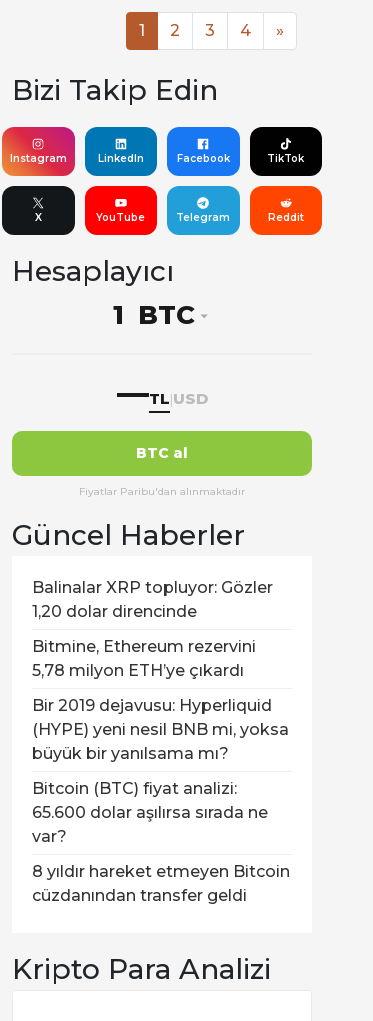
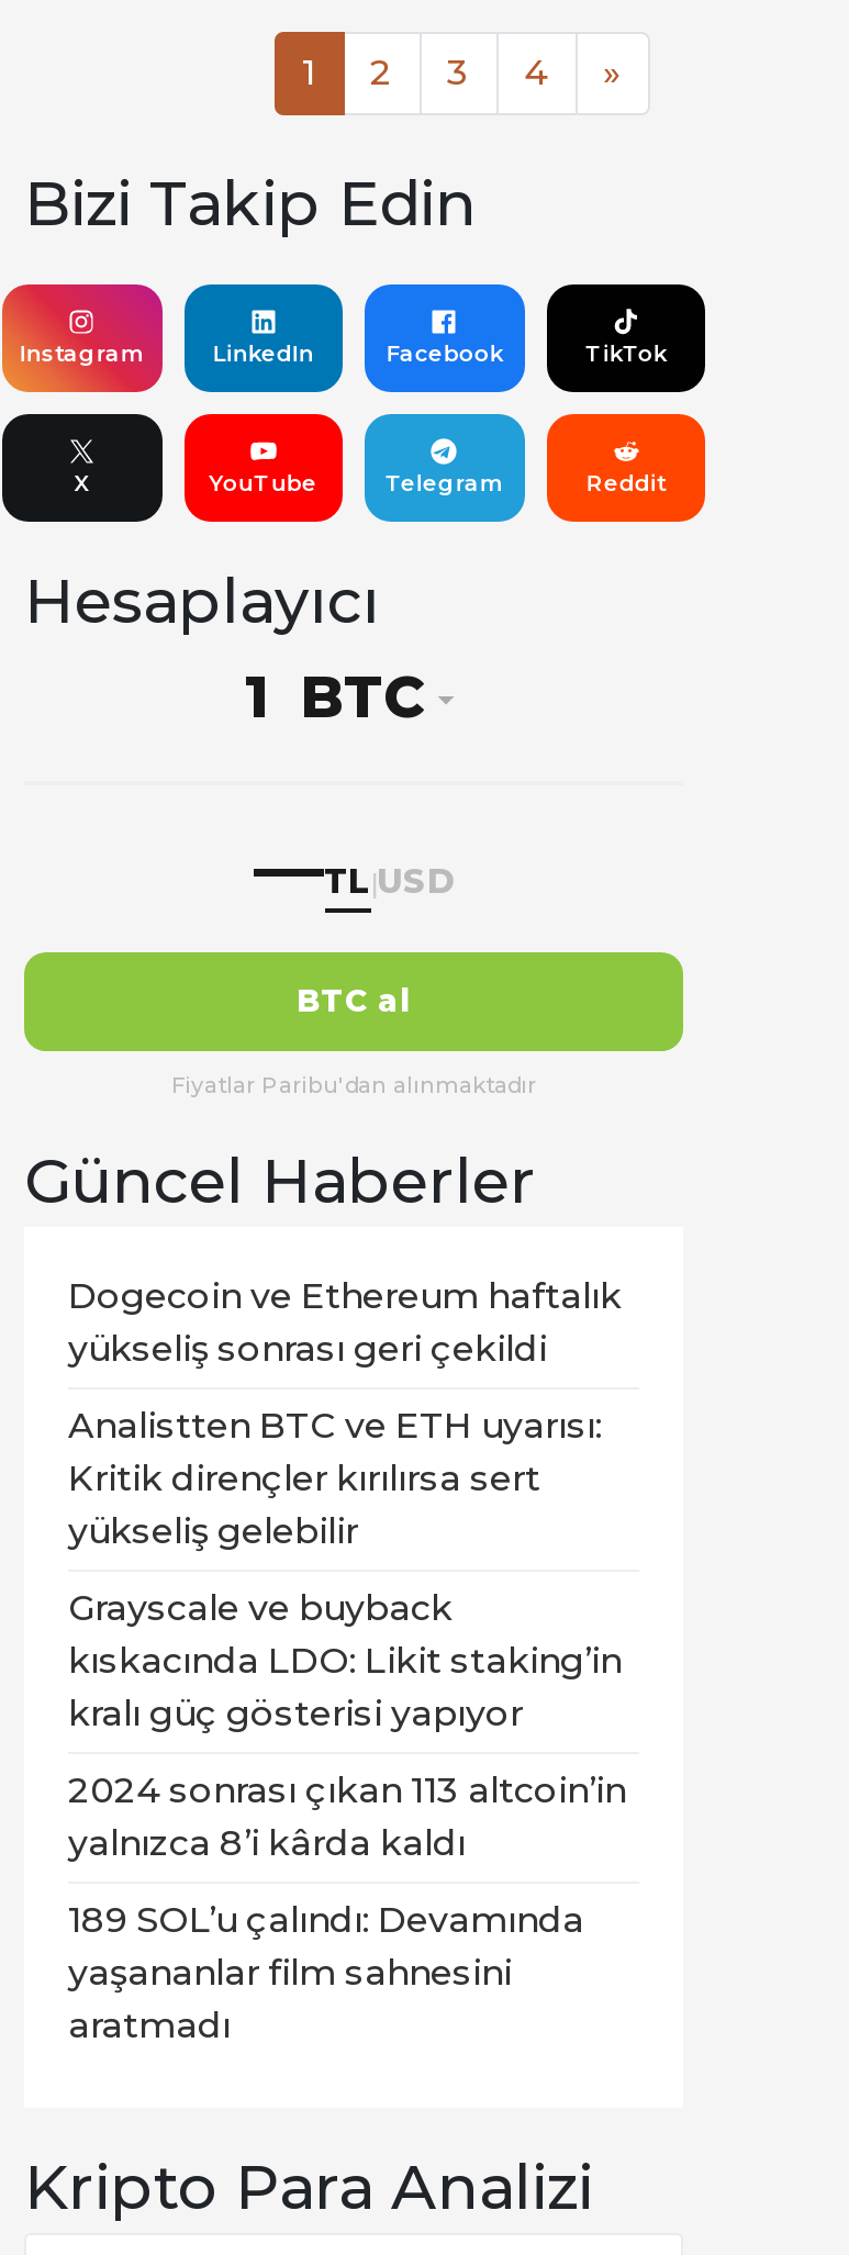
[32,578,273,621] Balinalar XRP topluyor: Gözler | 1,20 dolar direncinde -> [68,1276,622,1370] Dogecoin ve Ethereum haftalık | yükseliş sonrası geri çekildi
[32,637,256,680] Bitmine, Ethereum rezervini | 5,78 milyon ETH’ye çıkardı -> [68,1406,602,1553] Analistten BTC ve ETH uyarısı: | Kritik dirençler kırılırsa sert | yükseliş gelebilir
[32,696,289,763] Bir 2019 dejavusu: Hyperliquid | (HYPE) yeni nesil BNB mi, yoksa | büyük bir yanılsama mı? -> [68,1588,622,1735] Grayscale ve buyback | kıskacında LDO: Likit staking’in | kralı güç gösterisi yapıyor
[32,779,268,846] Bitcoin (BTC) fiyat analizi: | 65.600 dolar aşılırsa sırada ne | var? -> [68,1770,626,1865] 2024 sonrası çıkan 113 altcoin’in | yalnızca 8’i kârda kaldı
[32,862,290,905] 8 yıldır hareket etmeyen Bitcoin | cüzdanından transfer geldi -> [68,1900,584,2047] 189 SOL’u çalındı: Devamında | yaşananlar film sahnesini | aratmadı

